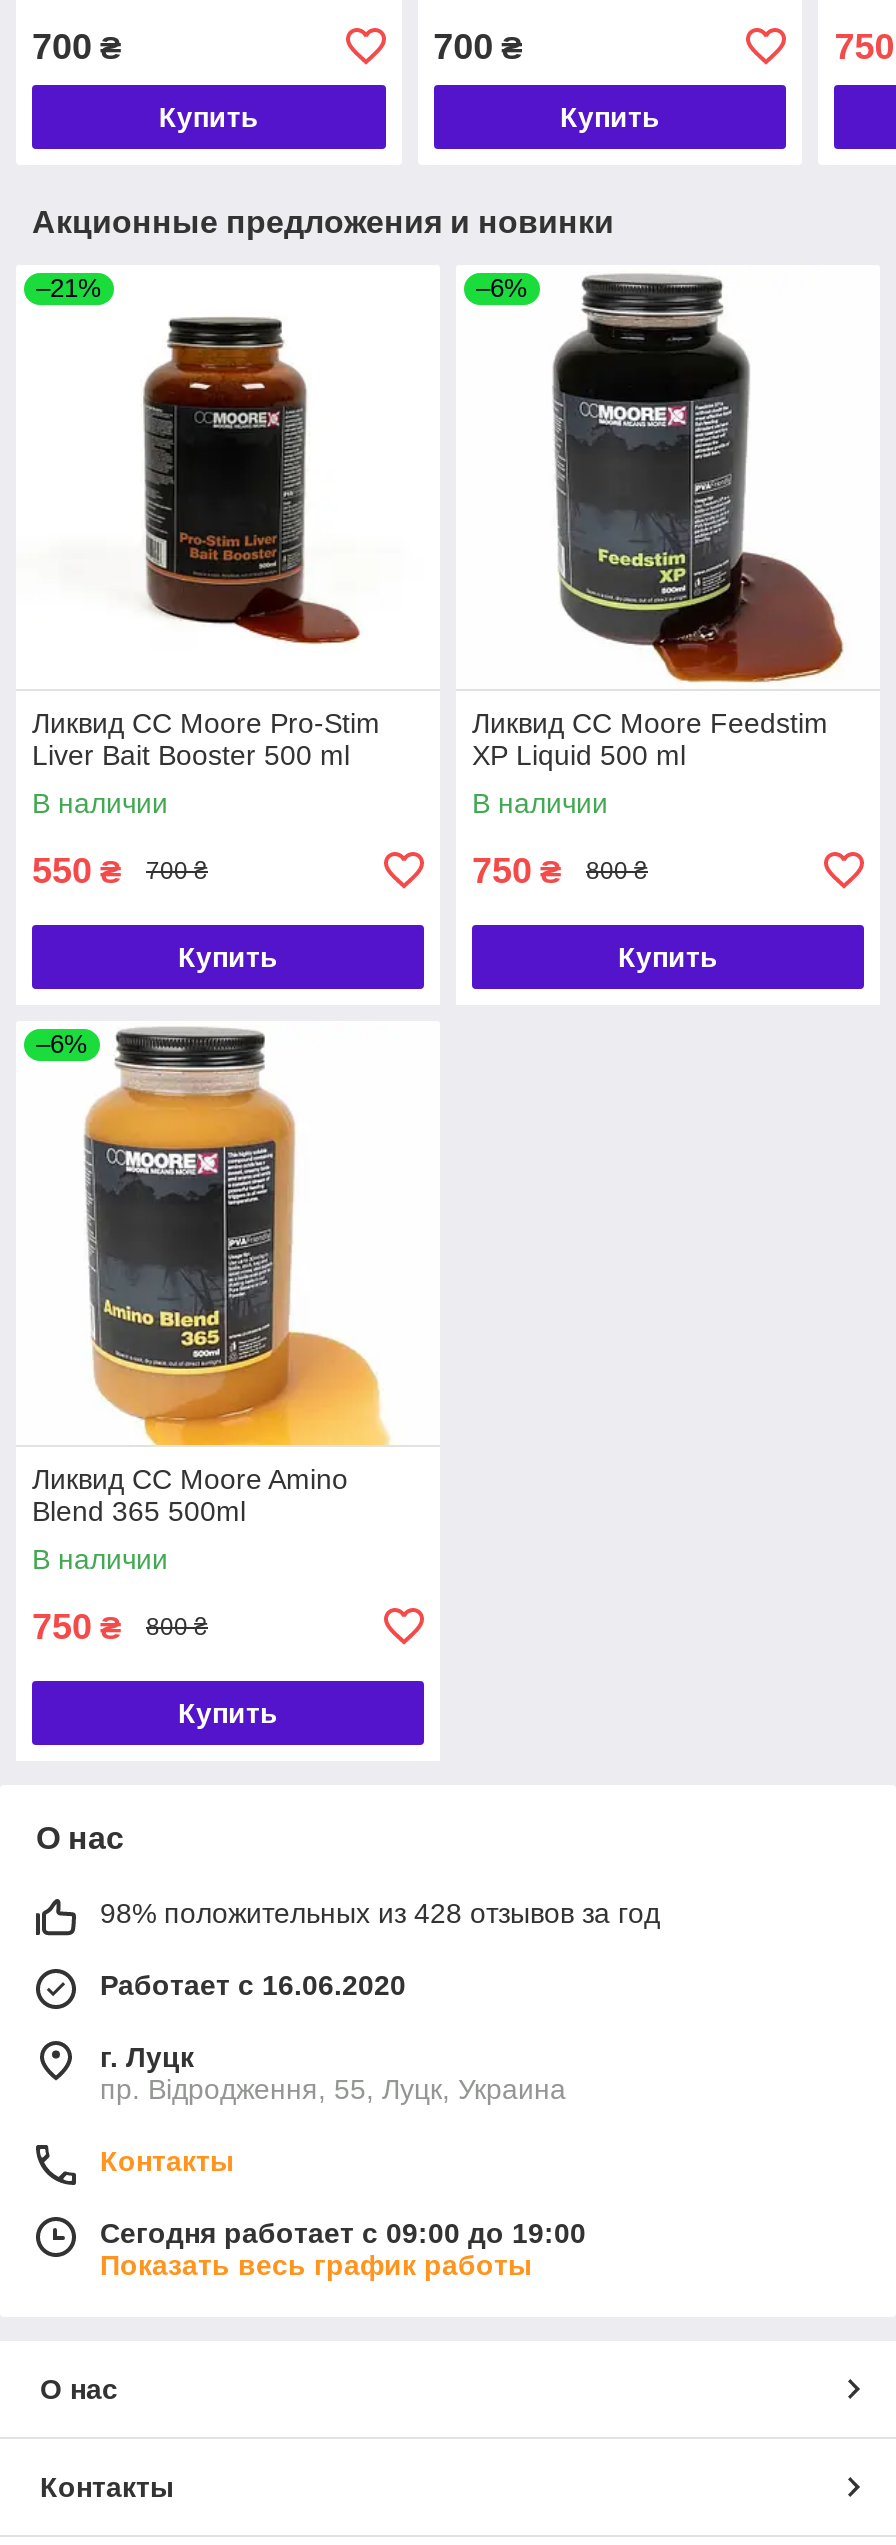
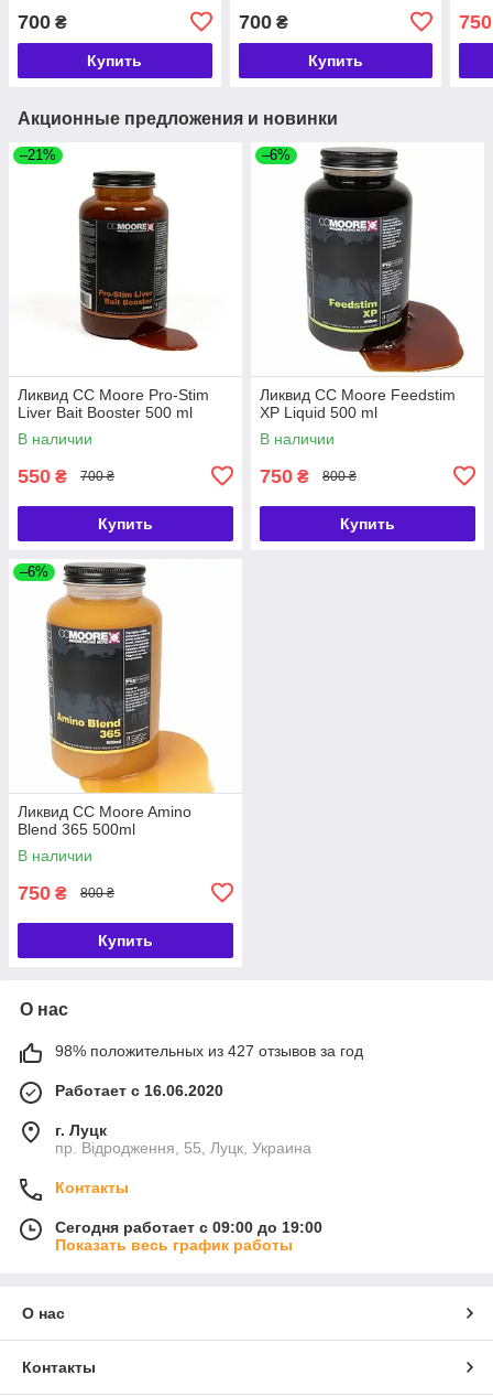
[100,1897,660,1929] 98% положительных из 428 отзывов за год -> [55,1042,363,1059] 98% положительных из 427 отзывов за год

